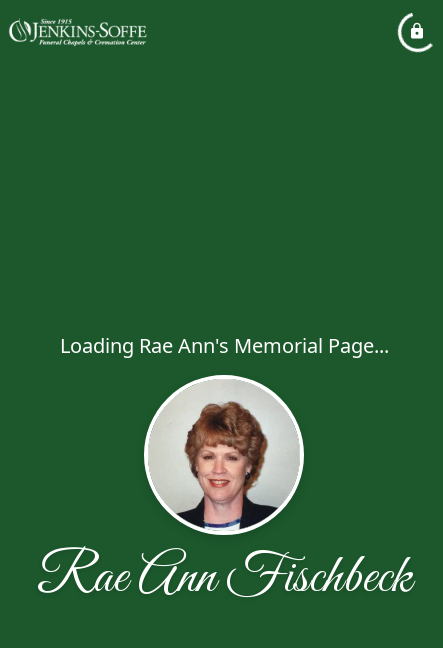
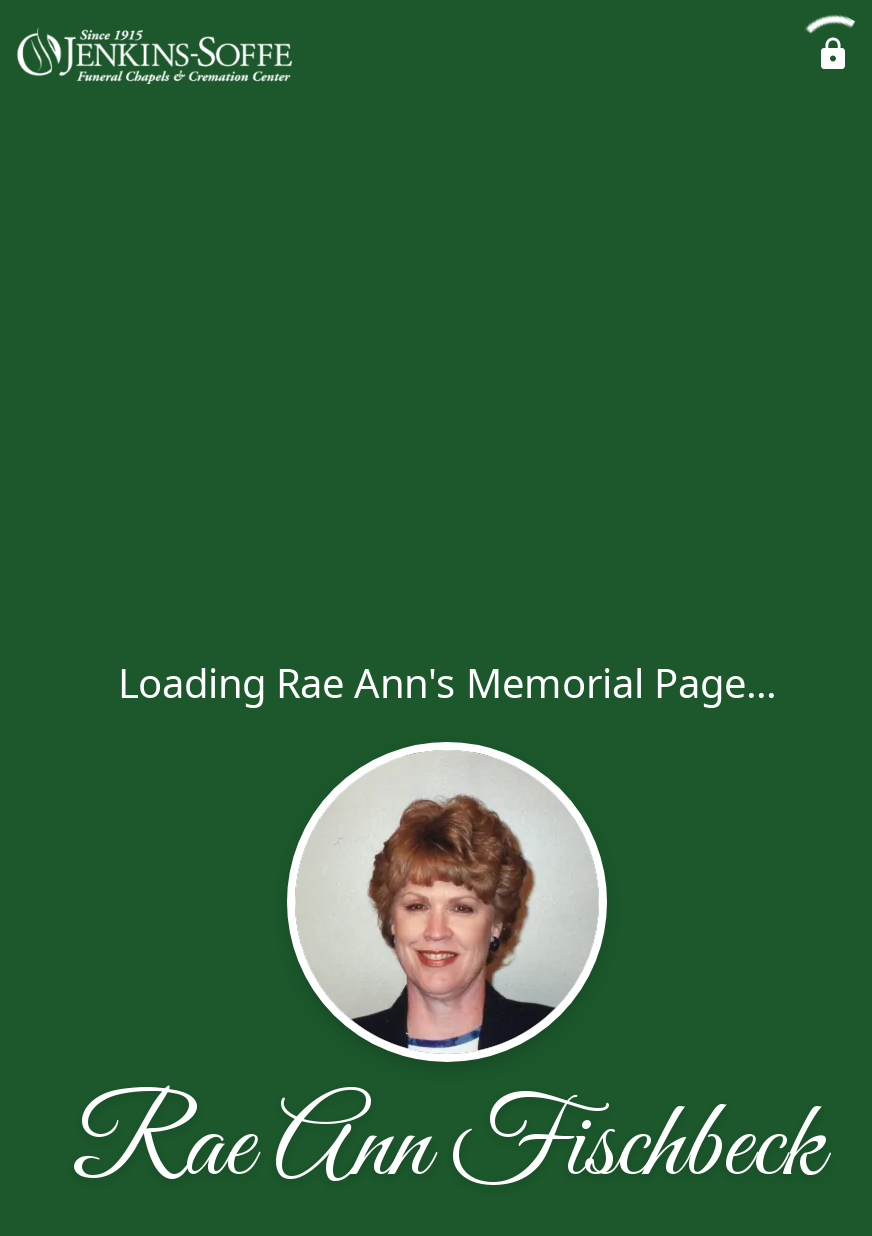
[397,12,433,53] [image] -> [795,14,863,96] [image]

